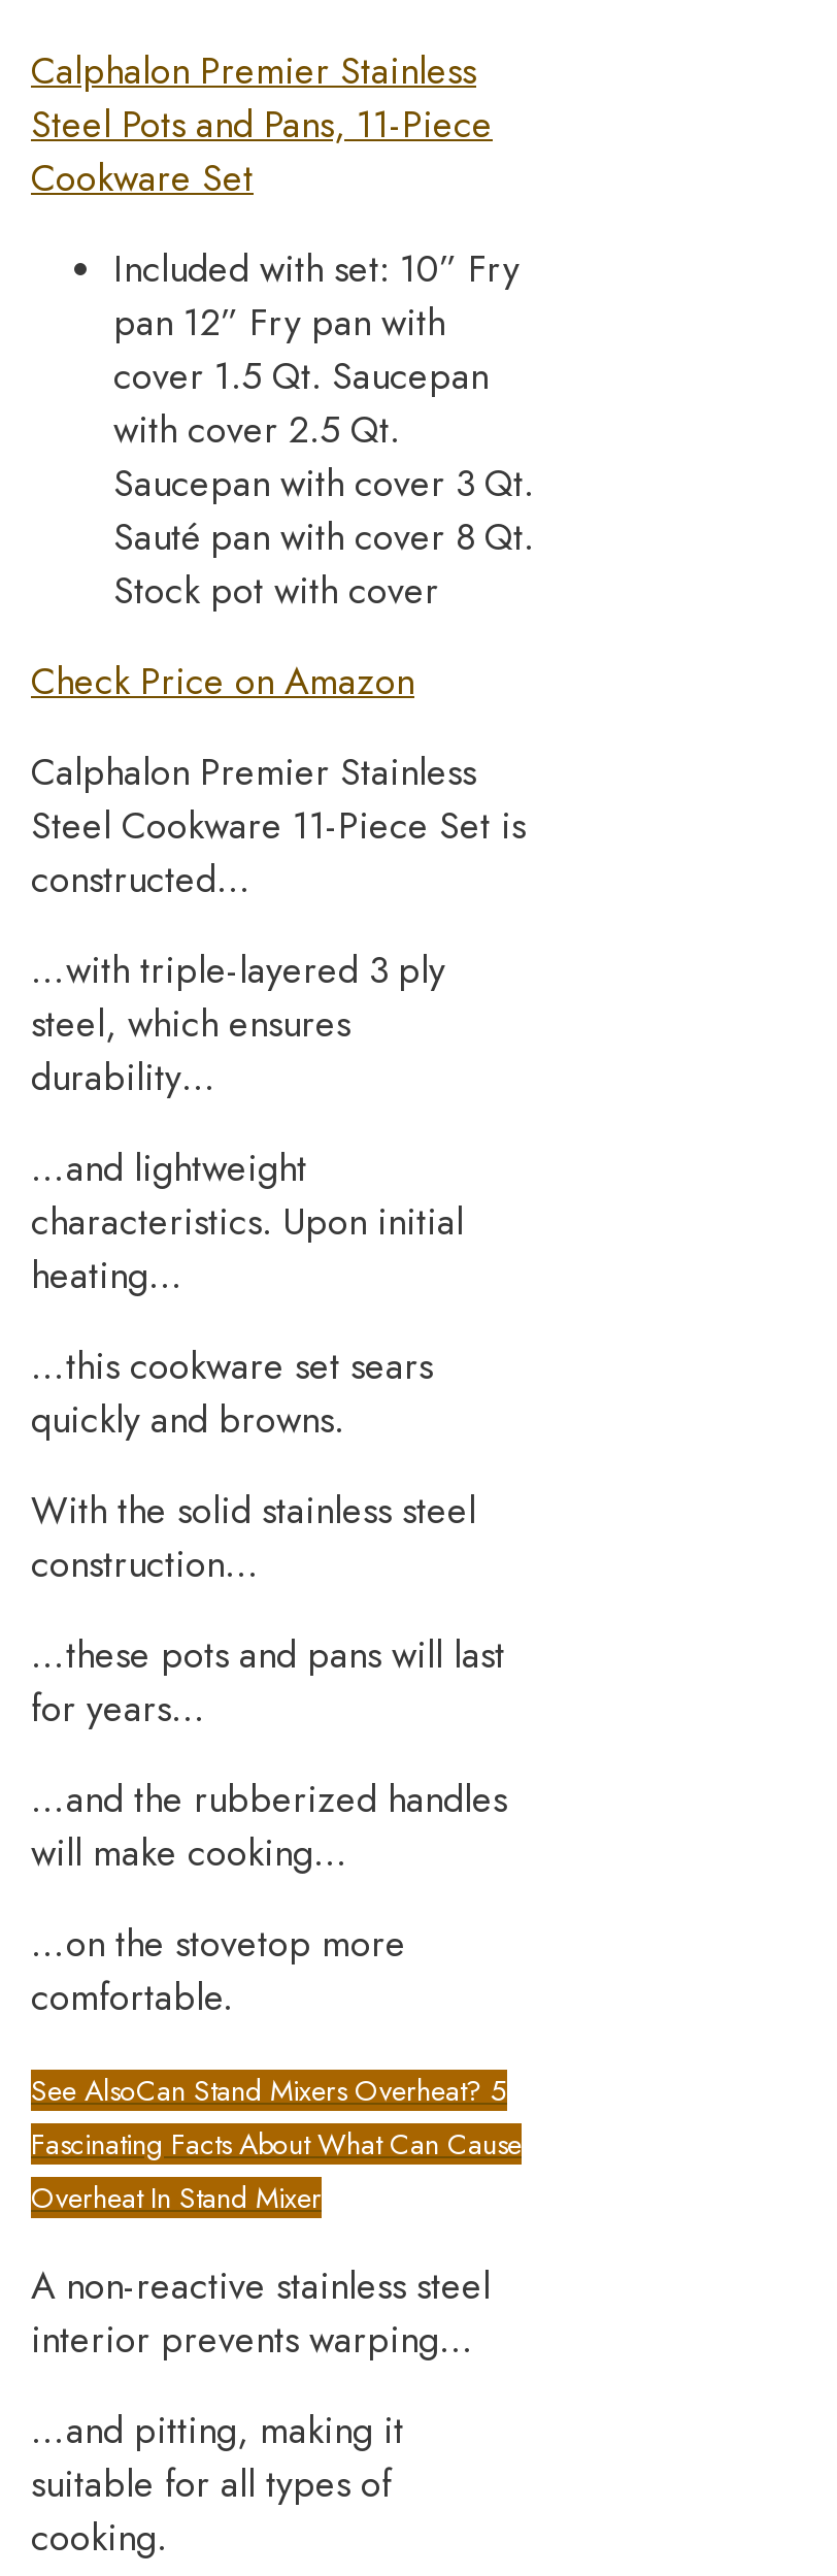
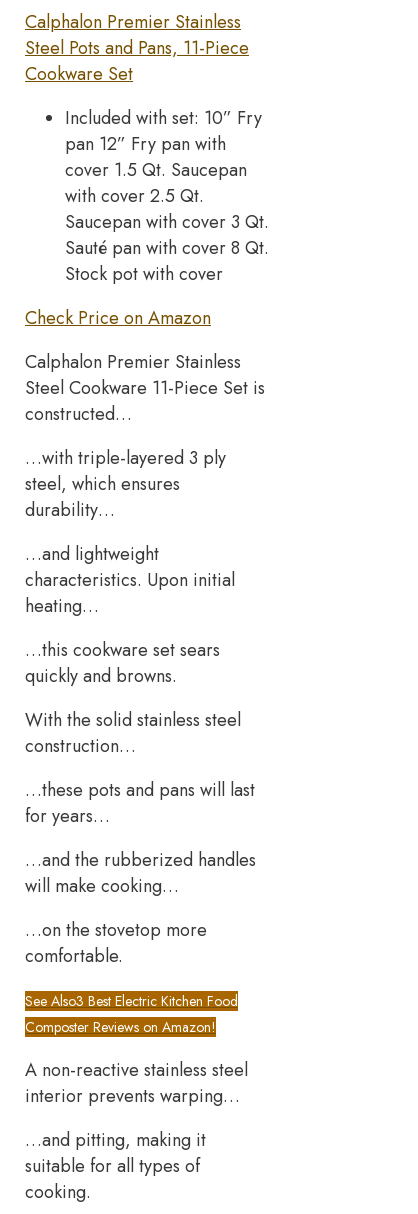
[31,2069,522,2218] See AlsoCan Stand Mixers Overheat? 5 | Fascinating Facts About What Can Cause | Overheat In Stand Mixer -> [25,991,238,1037] See Also3 Best Electric Kitchen Food | Composter Reviews on Amazon!

